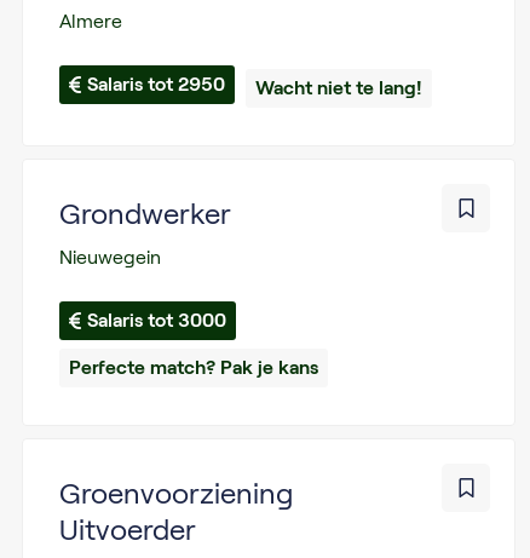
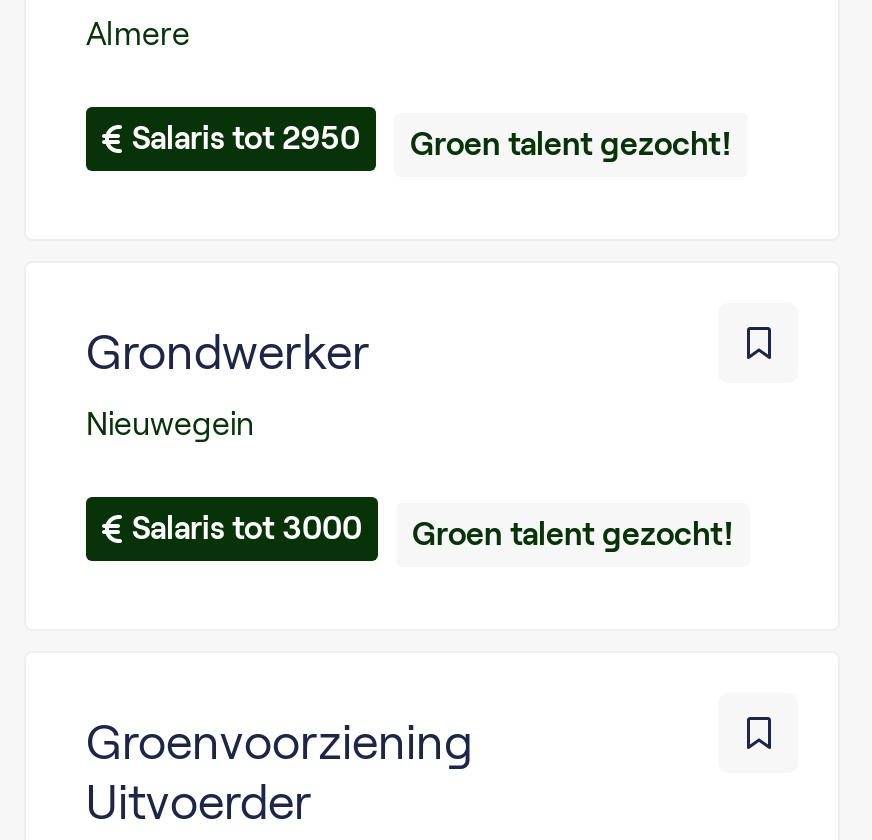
[255,77,422,98] Wacht niet te lang! -> [410,127,732,161] Groen talent gezocht!
[69,357,318,378] Perfecte match? Pak je kans -> [412,517,734,551] Groen talent gezocht!

